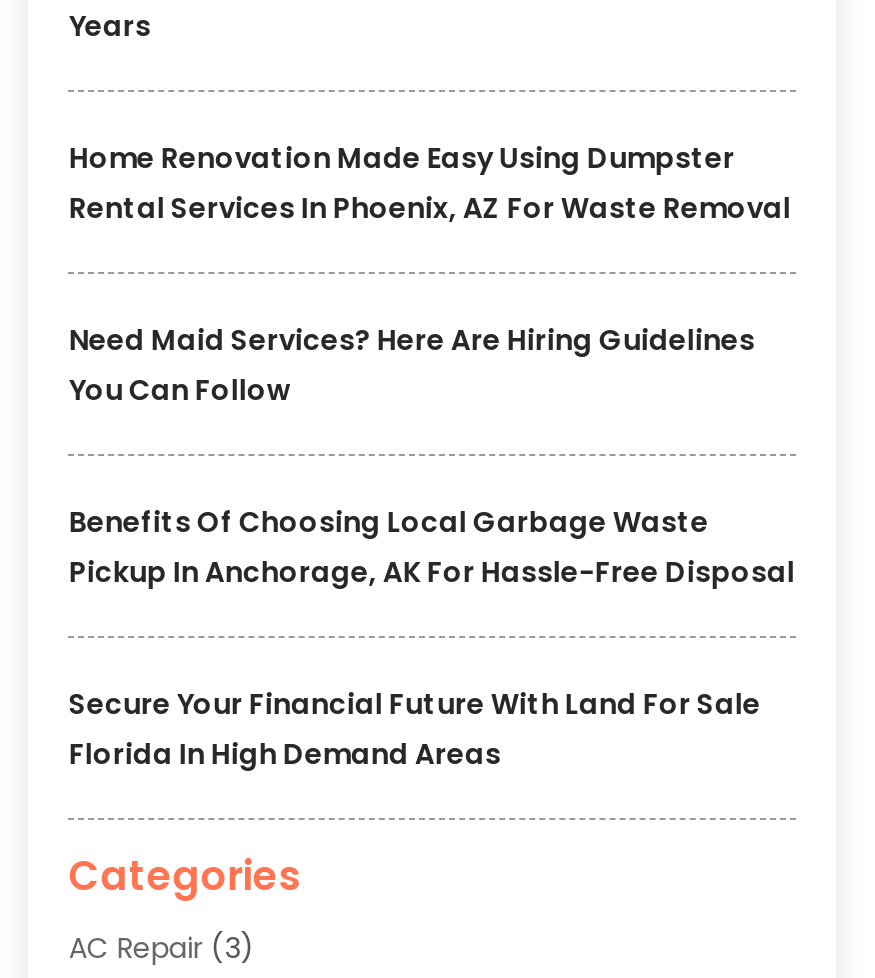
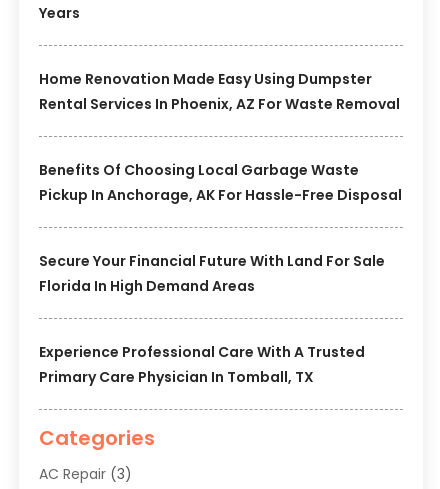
[69,319,755,409] Need Maid Services? Here Are Hiring Guidelines | You Can Follow -> none
moved [69,501,795,773] -> [39,160,402,296]: Benefits Of Choosing Local Garbage Waste | Pickup In Anchorage, AK For Hassle-Free Disposal | Secure Your Financial Future With Land For Sale | Florida In High Demand Areas
none -> [39,342,365,387] Experience Professional Care With A Trusted | Primary Care Physician In Tomball, TX

